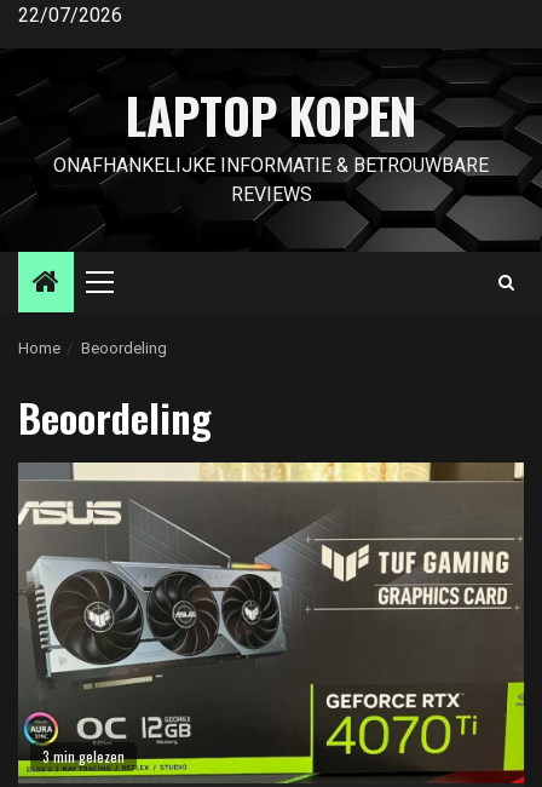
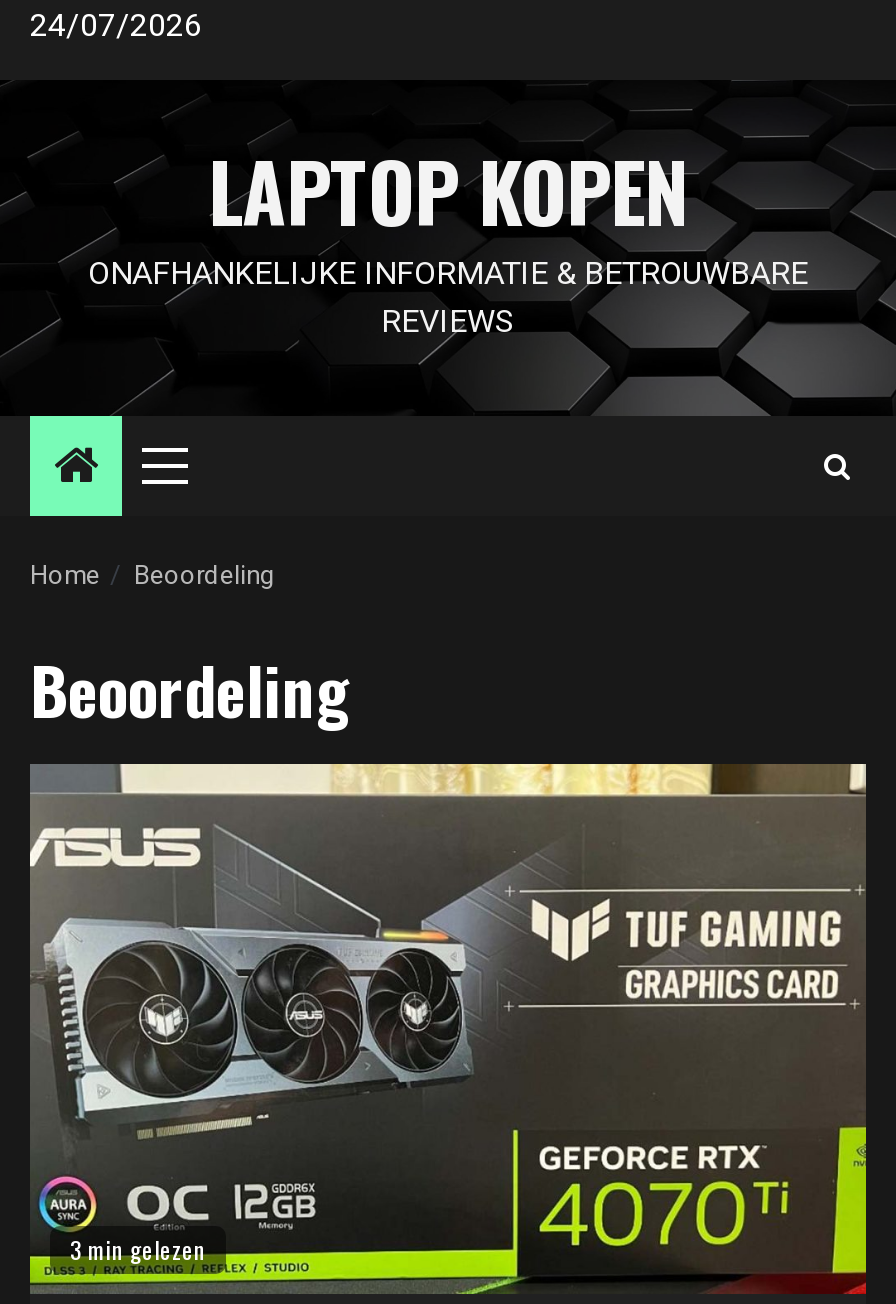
[18,4,122,27] 22/07/2026 -> [30,6,202,44] 24/07/2026

